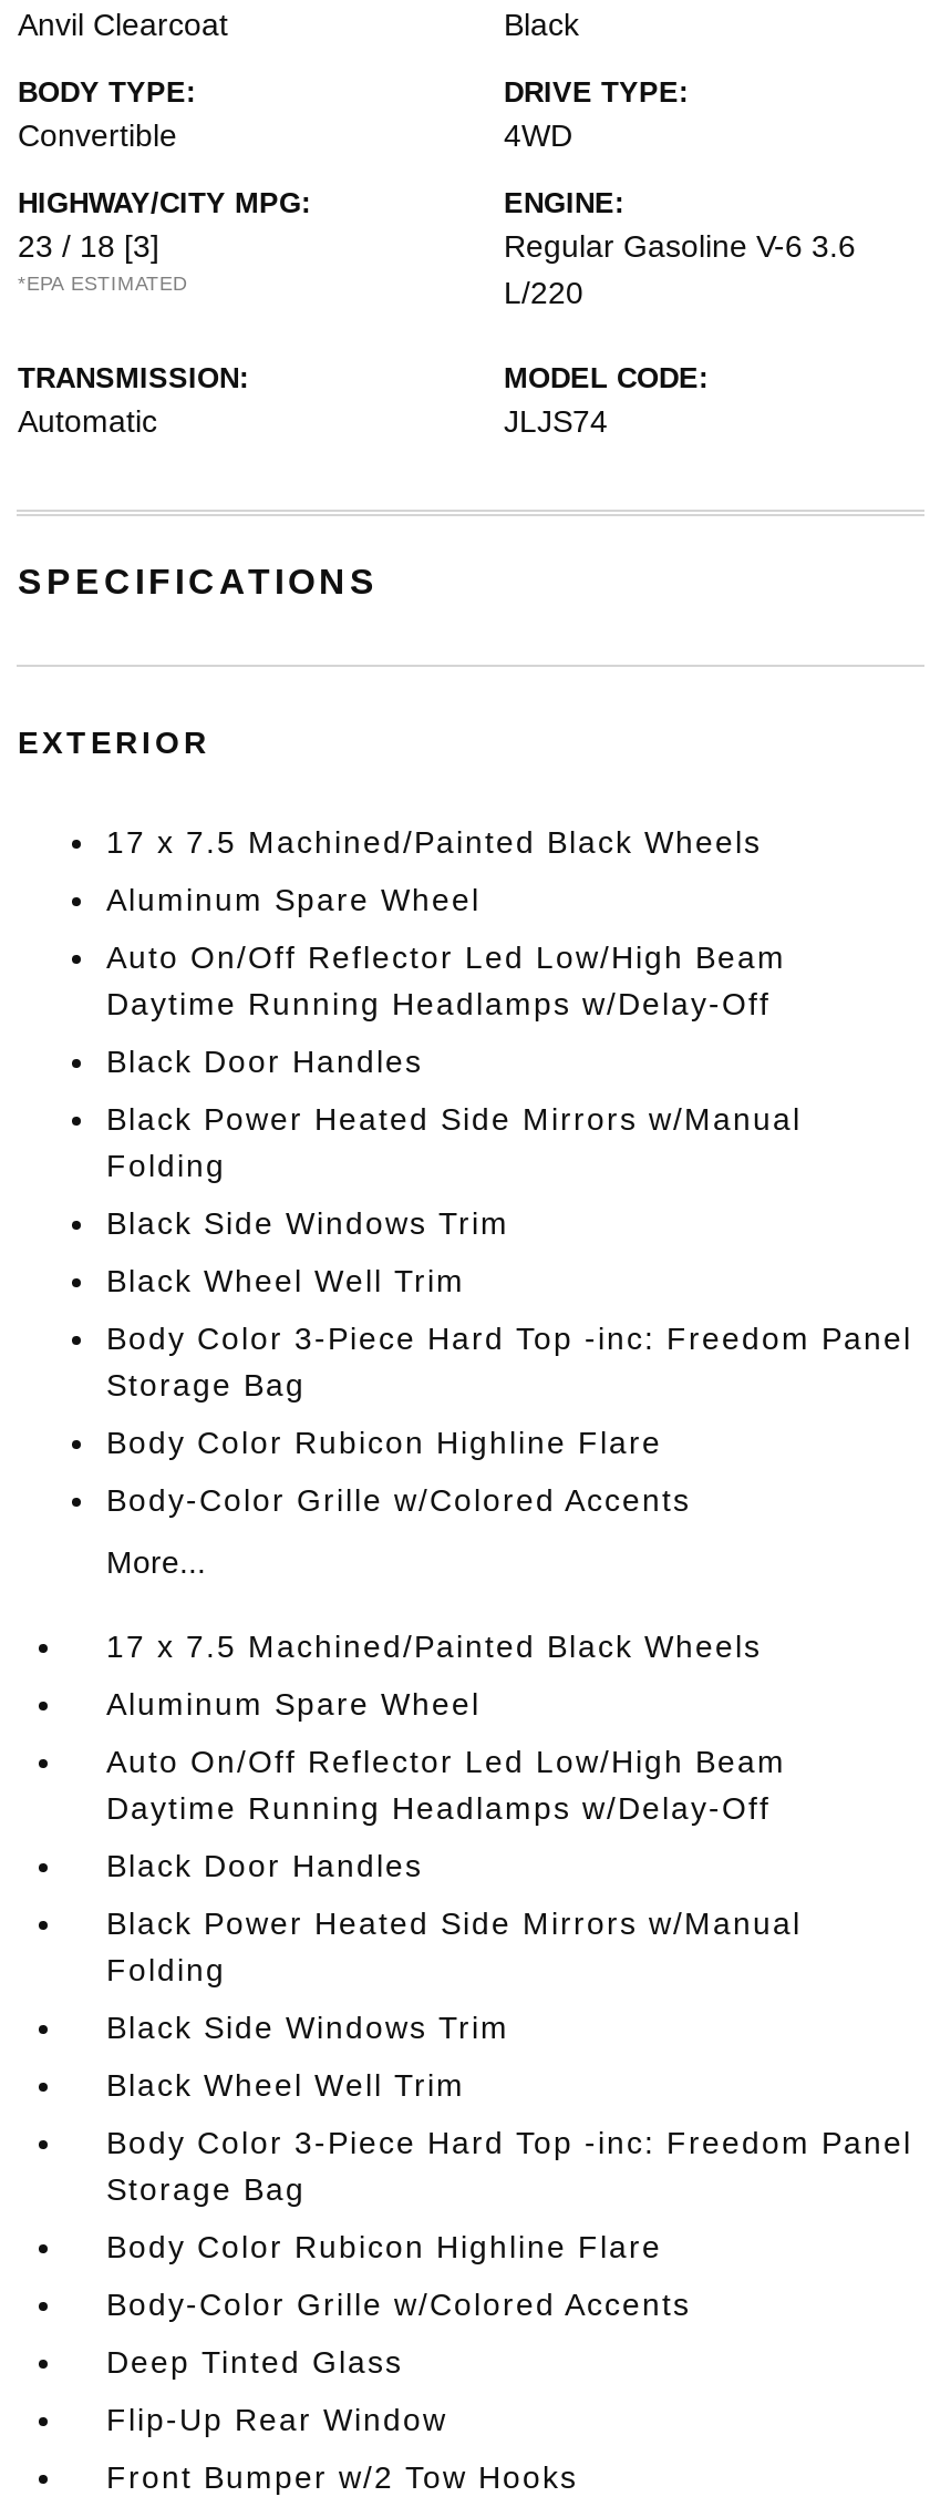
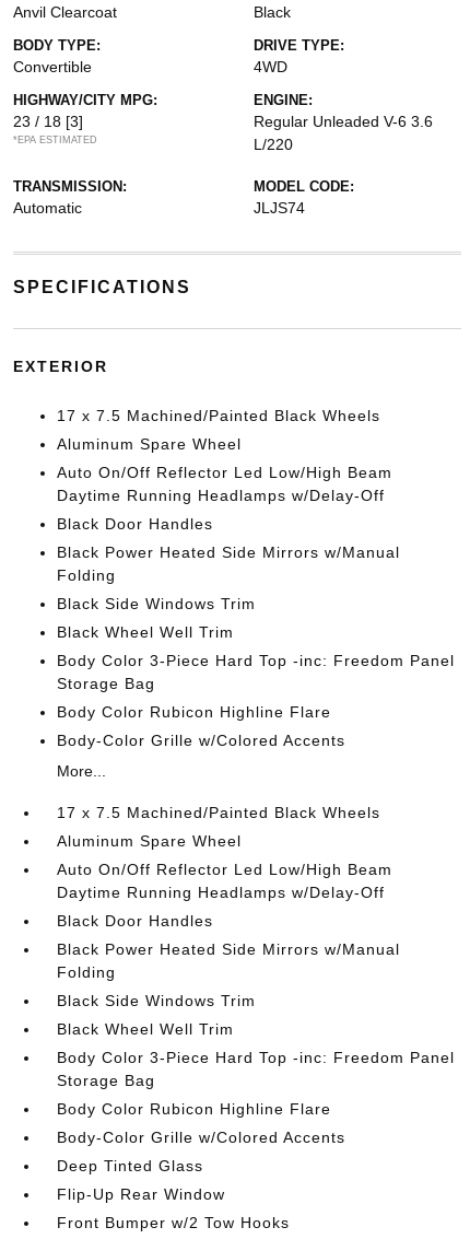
[504,228,856,264] Regular Gasoline V-6 3.6 -> [254,113,433,130] Regular Unleaded V-6 3.6

